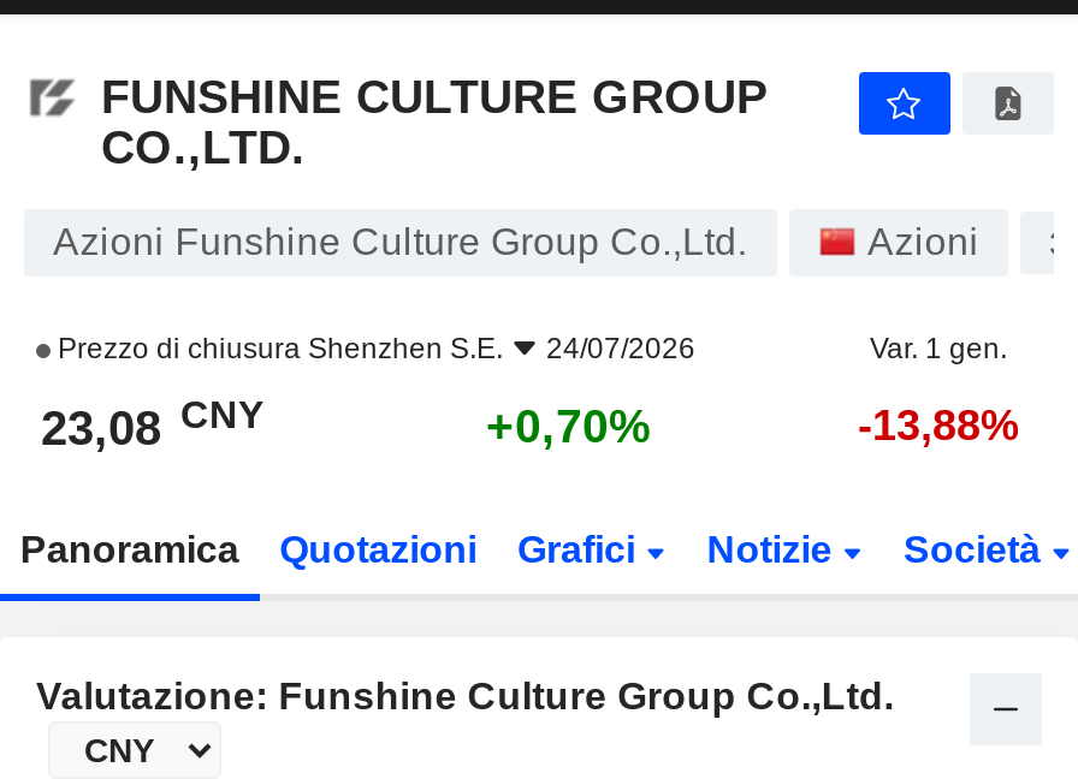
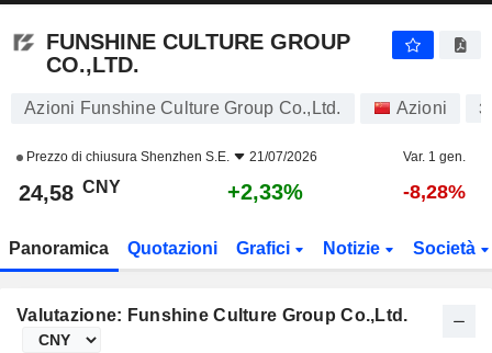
[51,332,695,365] Prezzo di chiusura Shenzhen S.E. 24/07/2026 -> [23,149,317,164] Prezzo di chiusura Shenzhen S.E. 21/07/2026
[41,393,265,454] 23,08 CNY -> [19,177,121,205] 24,58 CNY
[486,399,652,452] +0,70% -> [227,180,303,204] +2,33%
[858,402,1019,450] -13,88% -> [402,181,465,203] -8,28%

